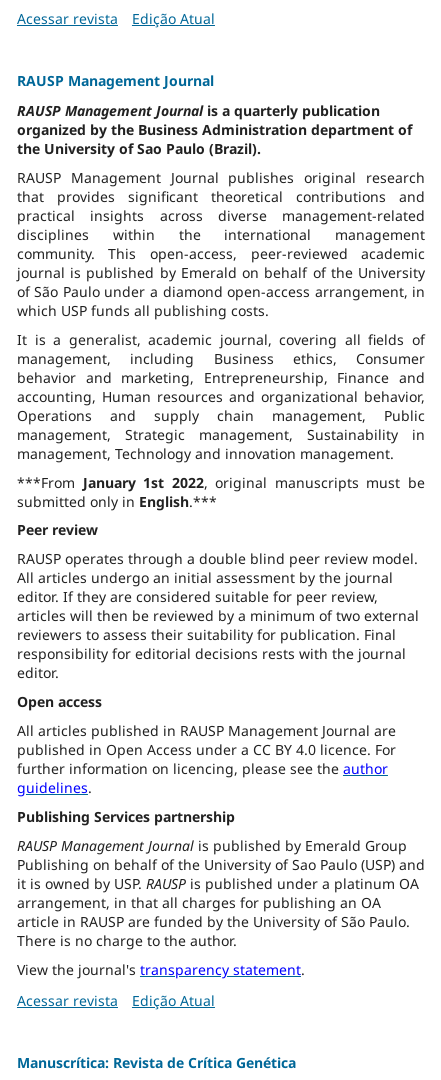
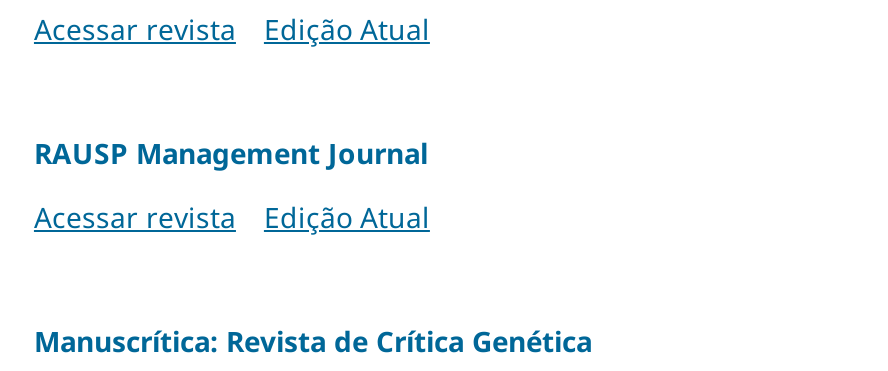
[17,100,425,979] RAUSP Management Journal is a quarterly publication | organized by the Business Administration department of | the University of Sao Paulo (Brazil). | RAUSP Management Journal publishes original research | that provides significant theoretical contributions and | practical insights across diverse management-related | disciplines within the international management | community. This open-access, peer-reviewed academic | journal is published by Emerald on behalf of the University | of São Paulo under a diamond open-access arrangement, in | which USP funds all publishing costs. | It is a generalist, academic journal, covering all fields of | management, including Business ethics, Consumer | behavior and marketing, Entrepreneurship, Finance and | accounting, Human resources and organizational behavior, | Operations and supply chain management, Public | management, Strategic management, Sustainability in | management, Technology and innovation management. | ***From January 1st 2022, original manuscripts must be | submitted only in English.*** | Peer review | RAUSP operates through a double blind peer review model. | All articles undergo an initial assessment by the journal | editor. If they are considered suitable for peer review, | articles will then be reviewed by a minimum of two external | reviewers to assess their suitability for publication. Final | responsibility for editorial decisions rests with the journal | editor. | Open access | All articles published in RAUSP Management Journal are | published in Open Access under a CC BY 4.0 licence. For | further information on licencing, please see the author | guidelines. | Publishing Services partnership | RAUSP Management Journal is published by Emerald Group | Publishing on behalf of the University of Sao Paulo (USP) and | it is owned by USP. RAUSP is published under a platinum OA | arrangement, in that all charges for publishing an OA | article in RAUSP are funded by the University of São Paulo. | There is no charge to the author. | View the journal's transparency statement. -> none

